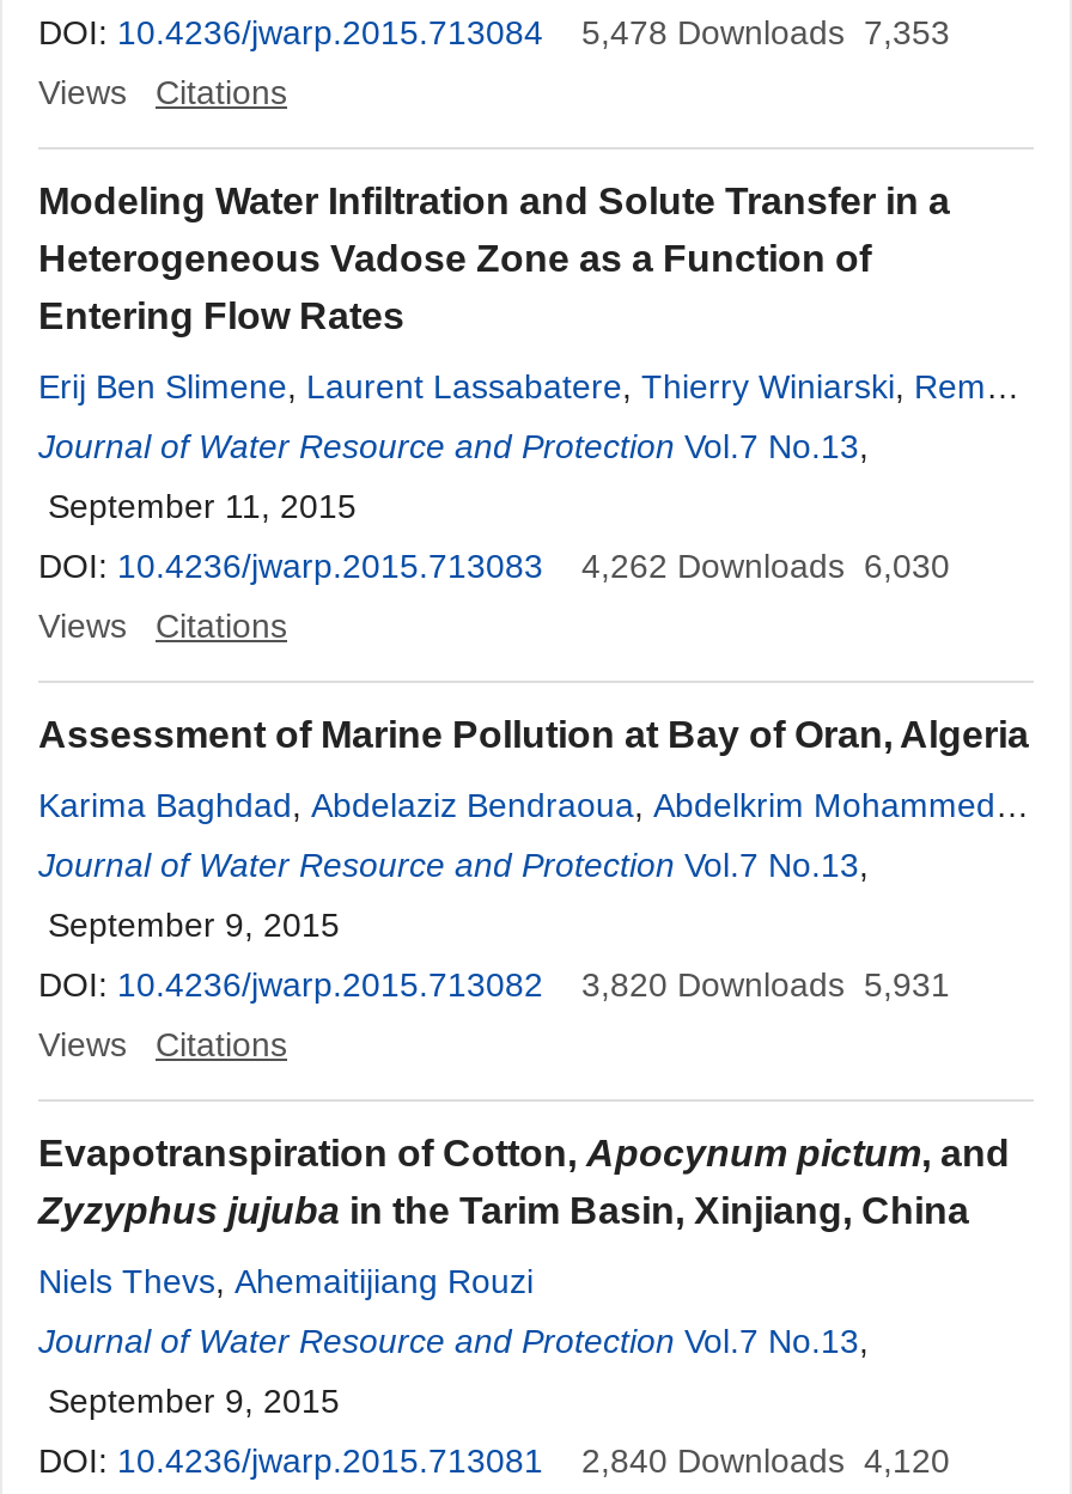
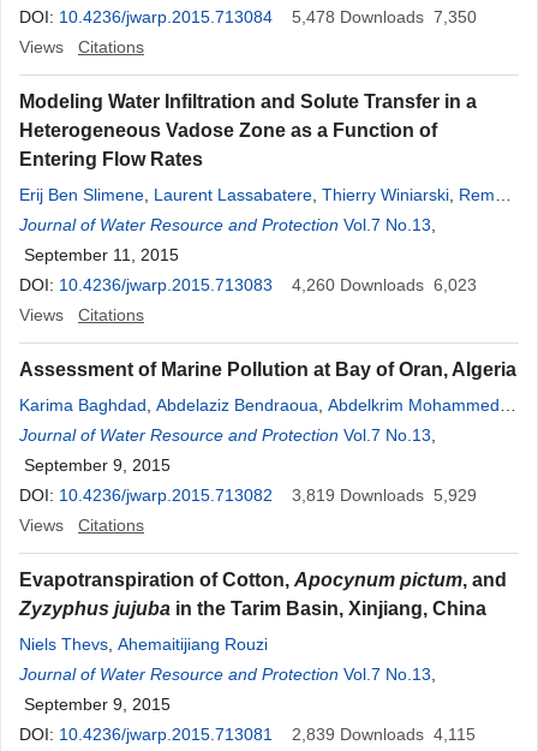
[38,13,950,51] DOI: 10.4236/jwarp.2015.713084 5,478 Downloads 7,353 -> [19,7,477,26] DOI: 10.4236/jwarp.2015.713084 5,478 Downloads 7,350
[38,547,950,585] DOI: 10.4236/jwarp.2015.713083 4,262 Downloads 6,030 -> [19,275,477,294] DOI: 10.4236/jwarp.2015.713083 4,260 Downloads 6,023
[38,965,950,1004] DOI: 10.4236/jwarp.2015.713082 3,820 Downloads 5,931 -> [19,485,477,505] DOI: 10.4236/jwarp.2015.713082 3,819 Downloads 5,929
[38,1441,950,1480] DOI: 10.4236/jwarp.2015.713081 2,840 Downloads 4,120 -> [19,725,476,744] DOI: 10.4236/jwarp.2015.713081 2,839 Downloads 4,115

